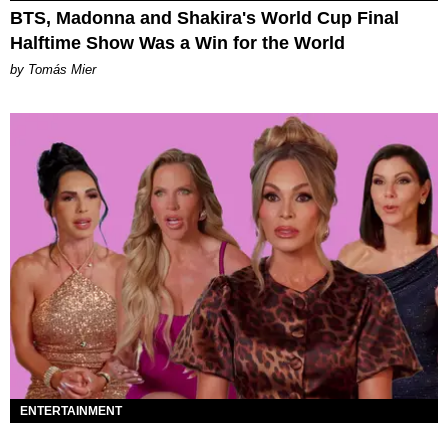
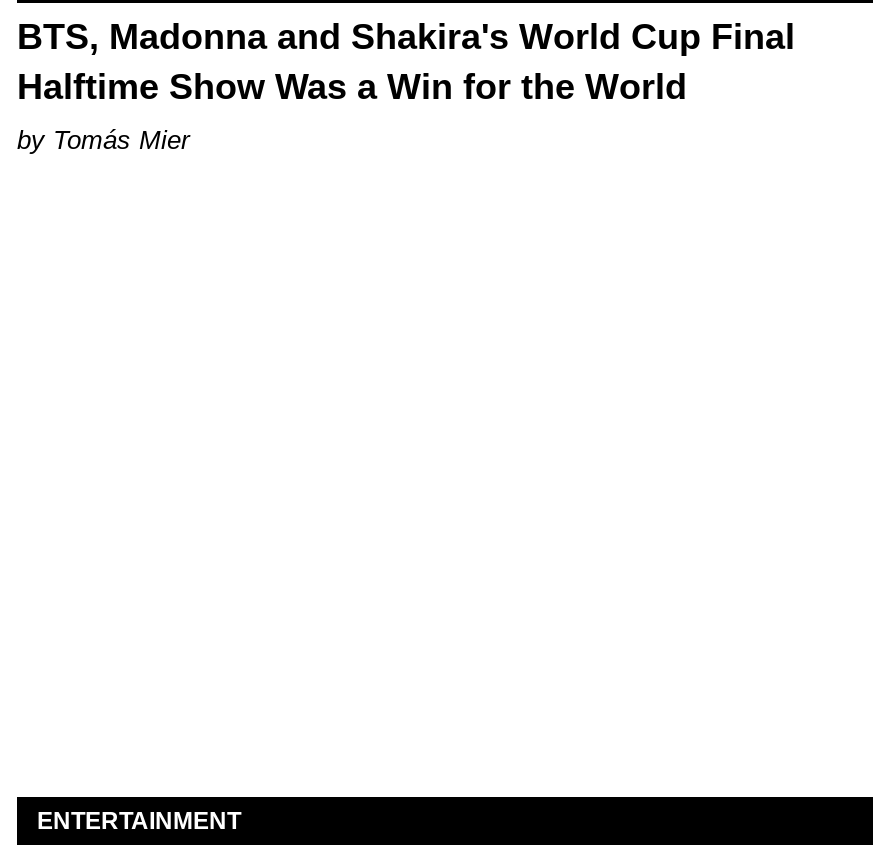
[9,112,439,400] [image] -> none

